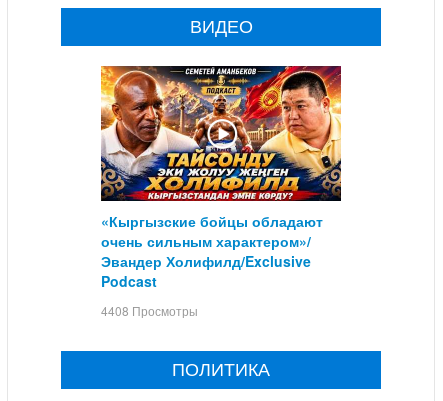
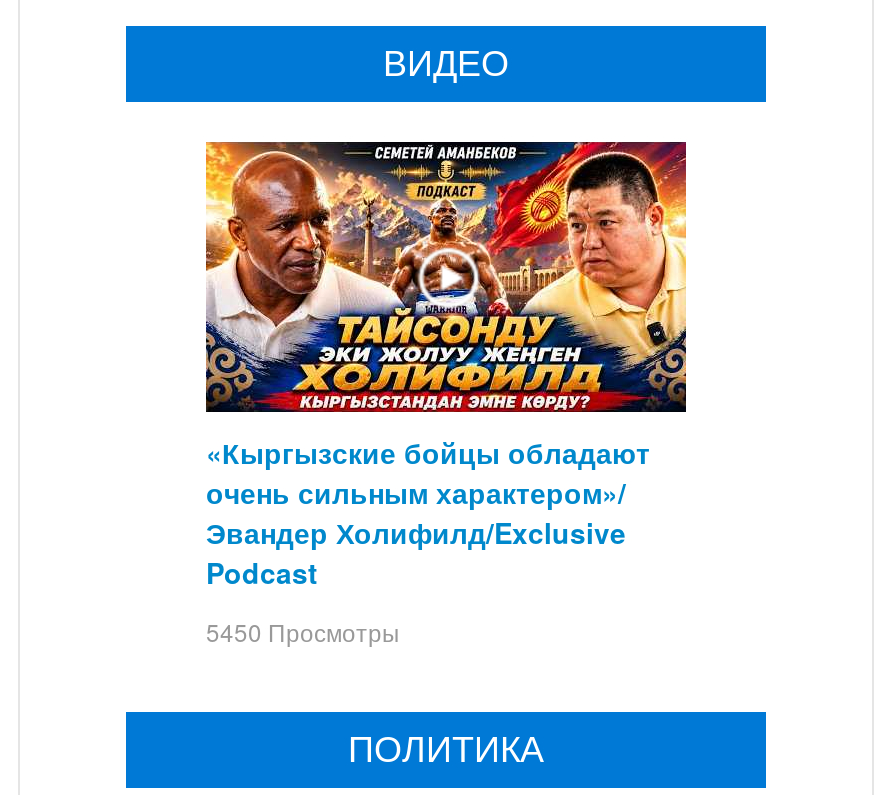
[101,302,198,319] 4408 Просмотры -> [206,614,400,648] 5450 Просмотры

